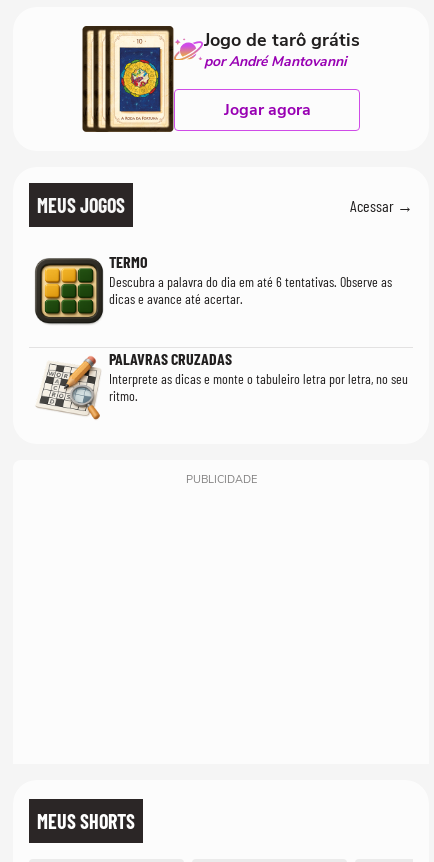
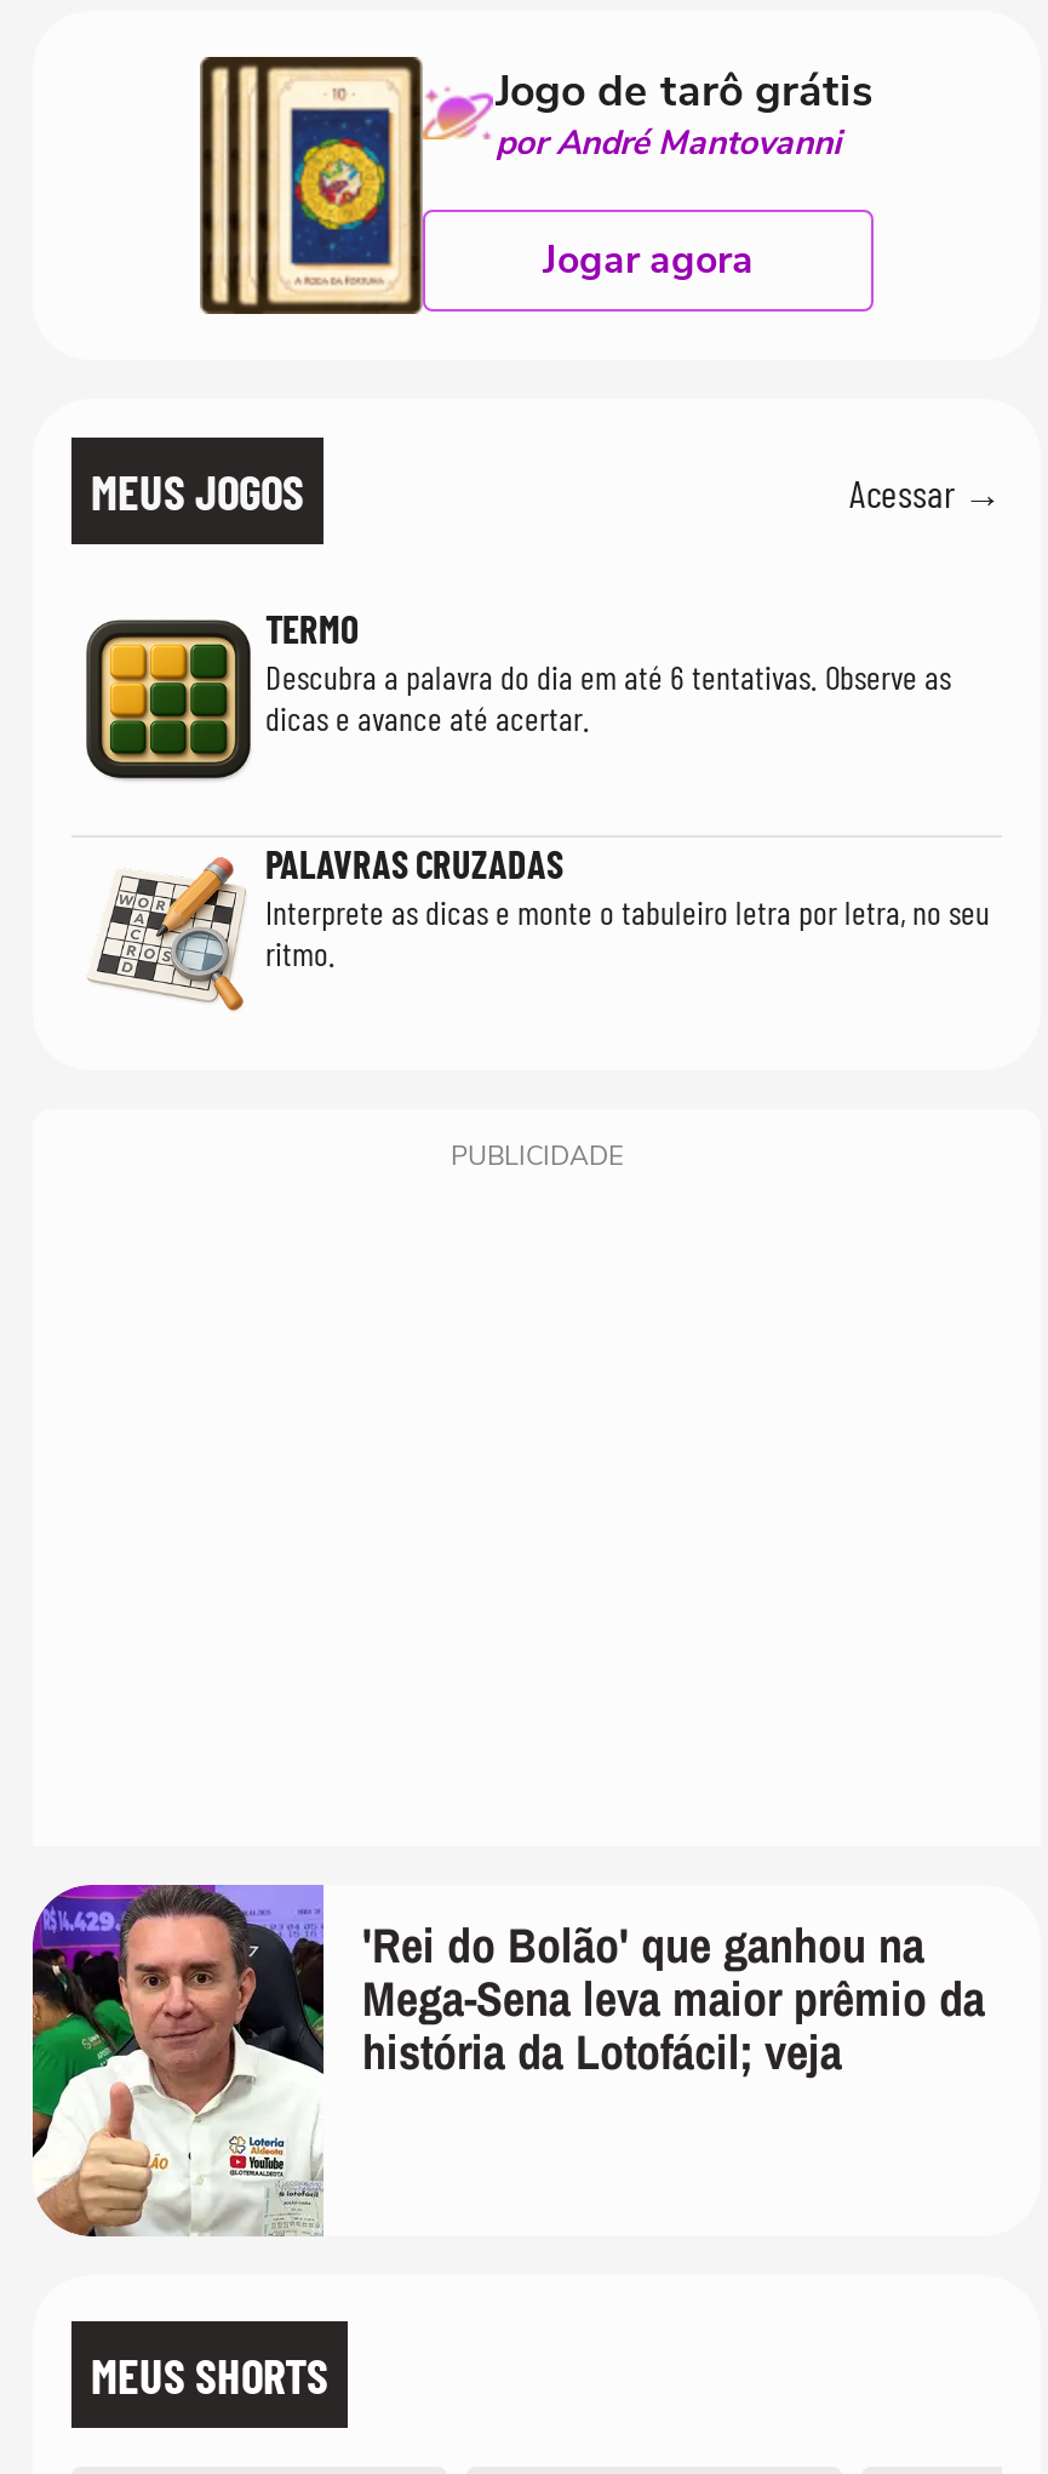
none -> [30,1882,985,2239] [image] | 'Rei do Bolão' que ganhou na | Mega-Sena leva maior prêmio da | história da Lotofácil; veja

